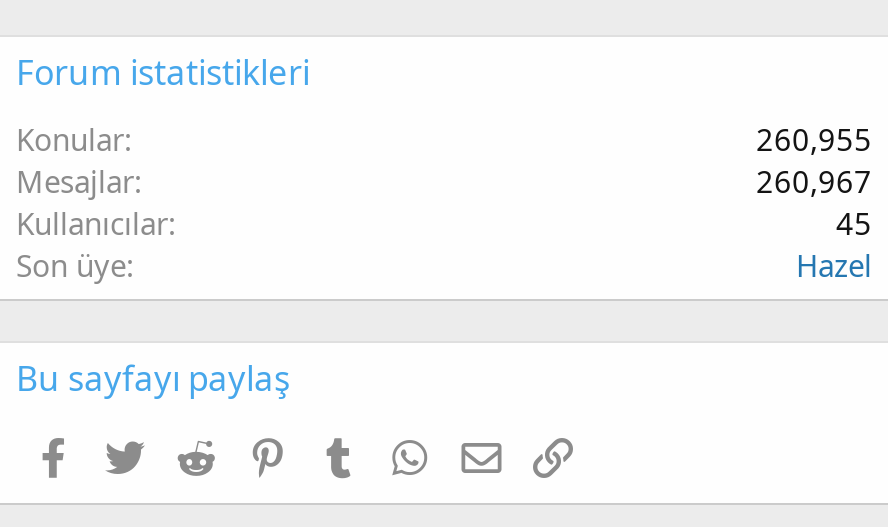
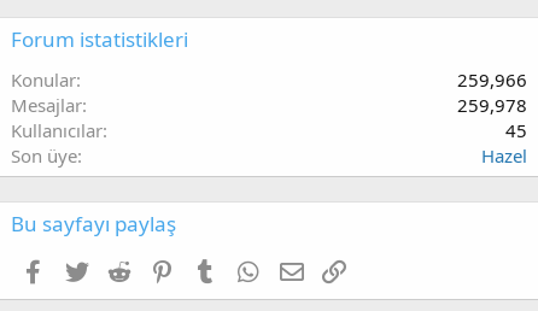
[756,118,872,158] 260,955 -> [457,67,527,91] 259,966
[756,160,872,200] 260,967 -> [457,92,527,116] 259,978

